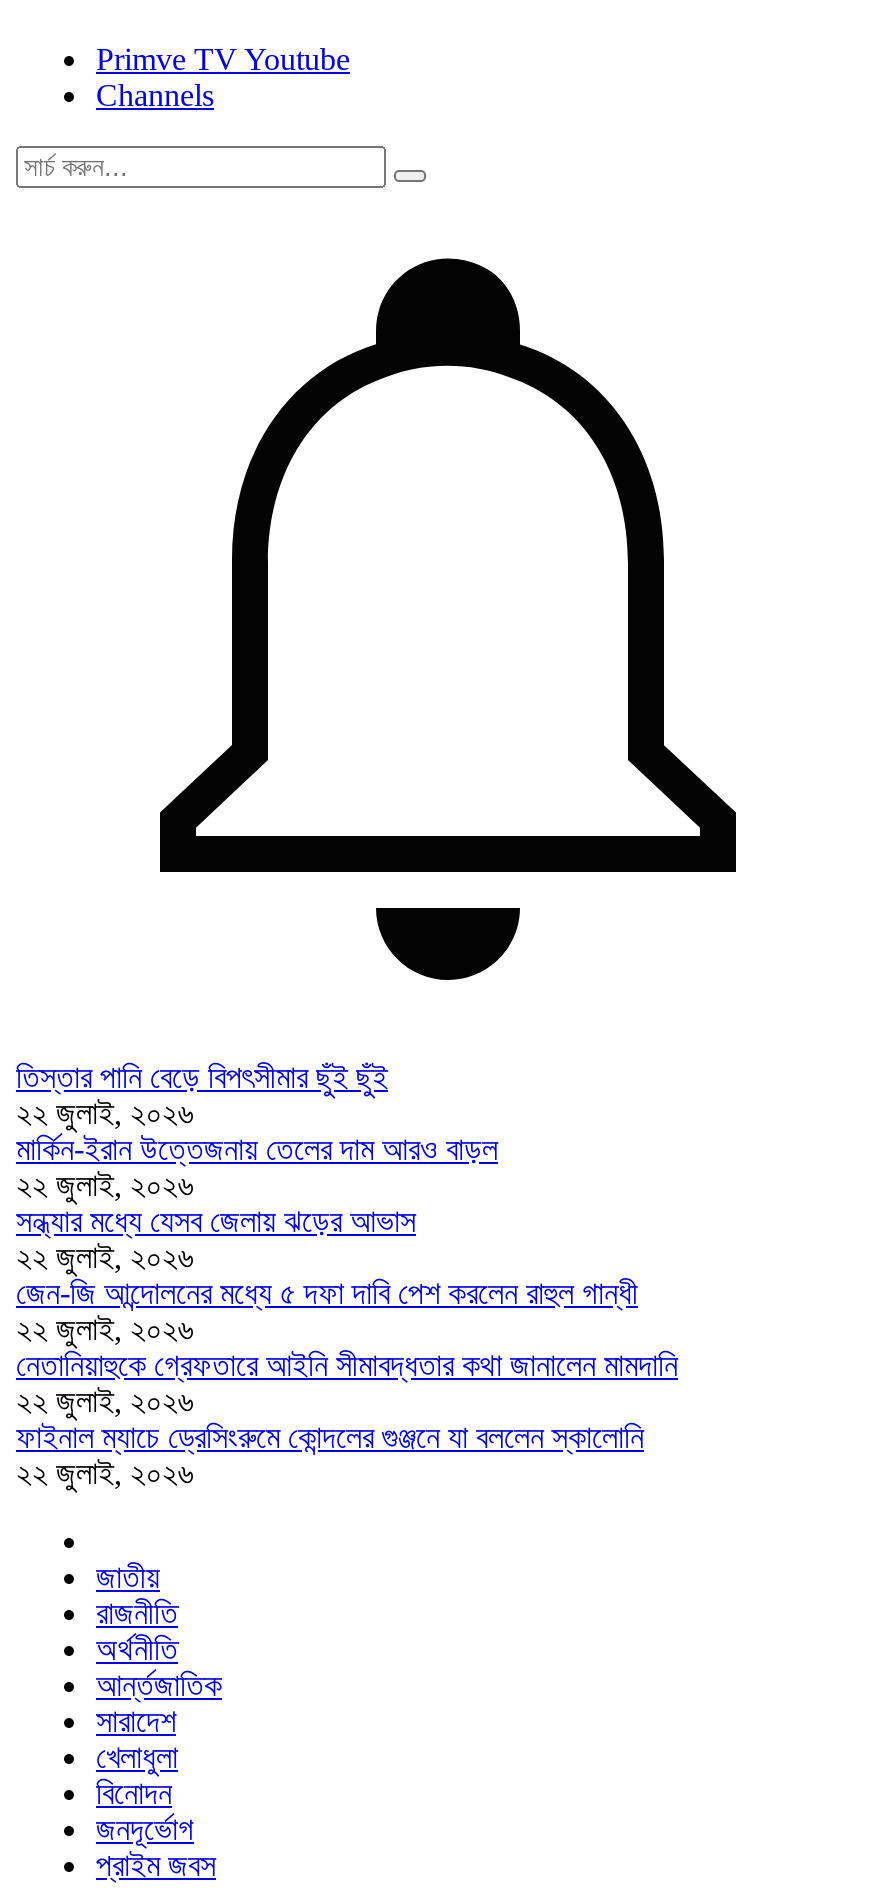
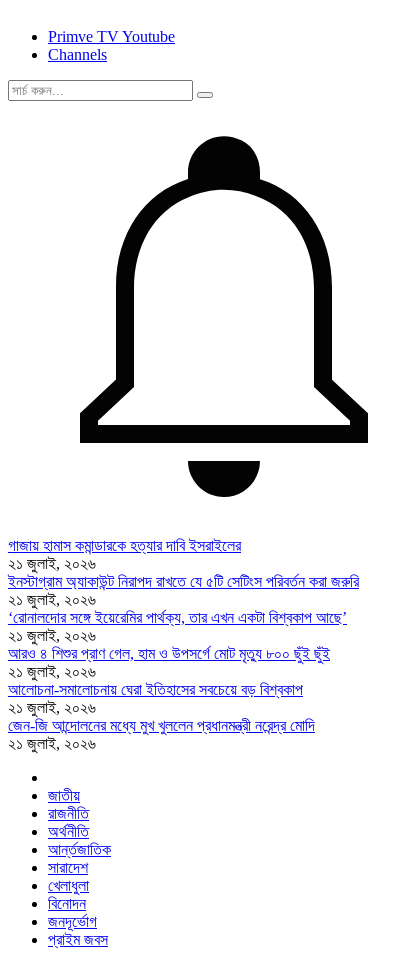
[16,1060,678,1490] তিস্তার পানি বেড়ে বিপৎসীমার ছুঁই ছুঁই | ২২ জুলাই, ২০২৬ | মার্কিন-ইরান উত্তেজনায় তেলের দাম আরও বাড়ল | ২২ জুলাই, ২০২৬ | সন্ধ্যার মধ্যে যেসব জেলায় ঝড়ের আভাস | ২২ জুলাই, ২০২৬ | জেন-জি আন্দোলনের মধ্যে ৫ দফা দাবি পেশ করলেন রাহুল গান্ধী | ২২ জুলাই, ২০২৬ | নেতানিয়াহুকে গ্রেফতারে আইনি সীমাবদ্ধতার কথা জানালেন মামদানি | ২২ জুলাই, ২০২৬ | ফাইনাল ম্যাচে ড্রেসিংরুমে কোন্দলের গুঞ্জনে যা বললেন স্কালোনি | ২২ জুলাই, ২০২৬ -> [8,537,359,752] গাজায় হামাস কমান্ডারকে হত্যার দাবি ইসরাইলের | ২১ জুলাই, ২০২৬ | ইনস্টাগ্রাম অ্যাকাউন্ট নিরাপদ রাখতে যে ৫টি সেটিংস পরিবর্তন করা জরুরি | ২১ জুলাই, ২০২৬ | ‘রোনালদোর সঙ্গে ইয়েরেমির পার্থক্য, তার এখন একটা বিশ্বকাপ আছে’ | ২১ জুলাই, ২০২৬ | আরও ৪ শিশুর প্রাণ গেল, হাম ও উপসর্গে মোট মৃত্যু ৮০০ ছুঁই ছুঁই | ২১ জুলাই, ২০২৬ | আলোচনা-সমালোচনায় ঘেরা ইতিহাসের সবচেয়ে বড় বিশ্বকাপ | ২১ জুলাই, ২০২৬ | জেন-জি আন্দোলনের মধ্যে মুখ খুললেন প্রধানমন্ত্রী নরেন্দ্র মোদি | ২১ জুলাই, ২০২৬

